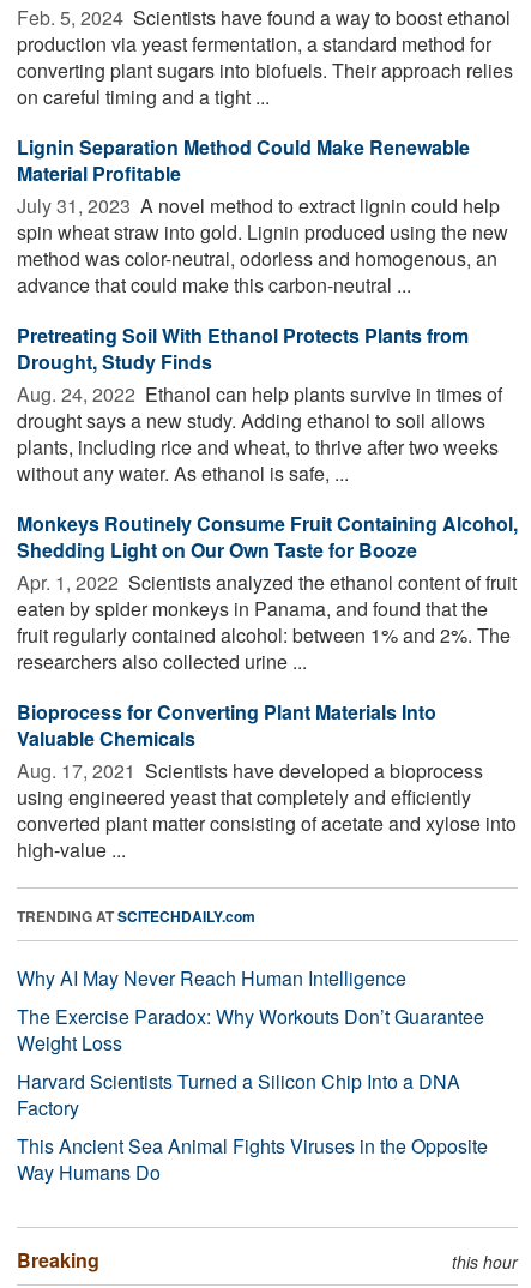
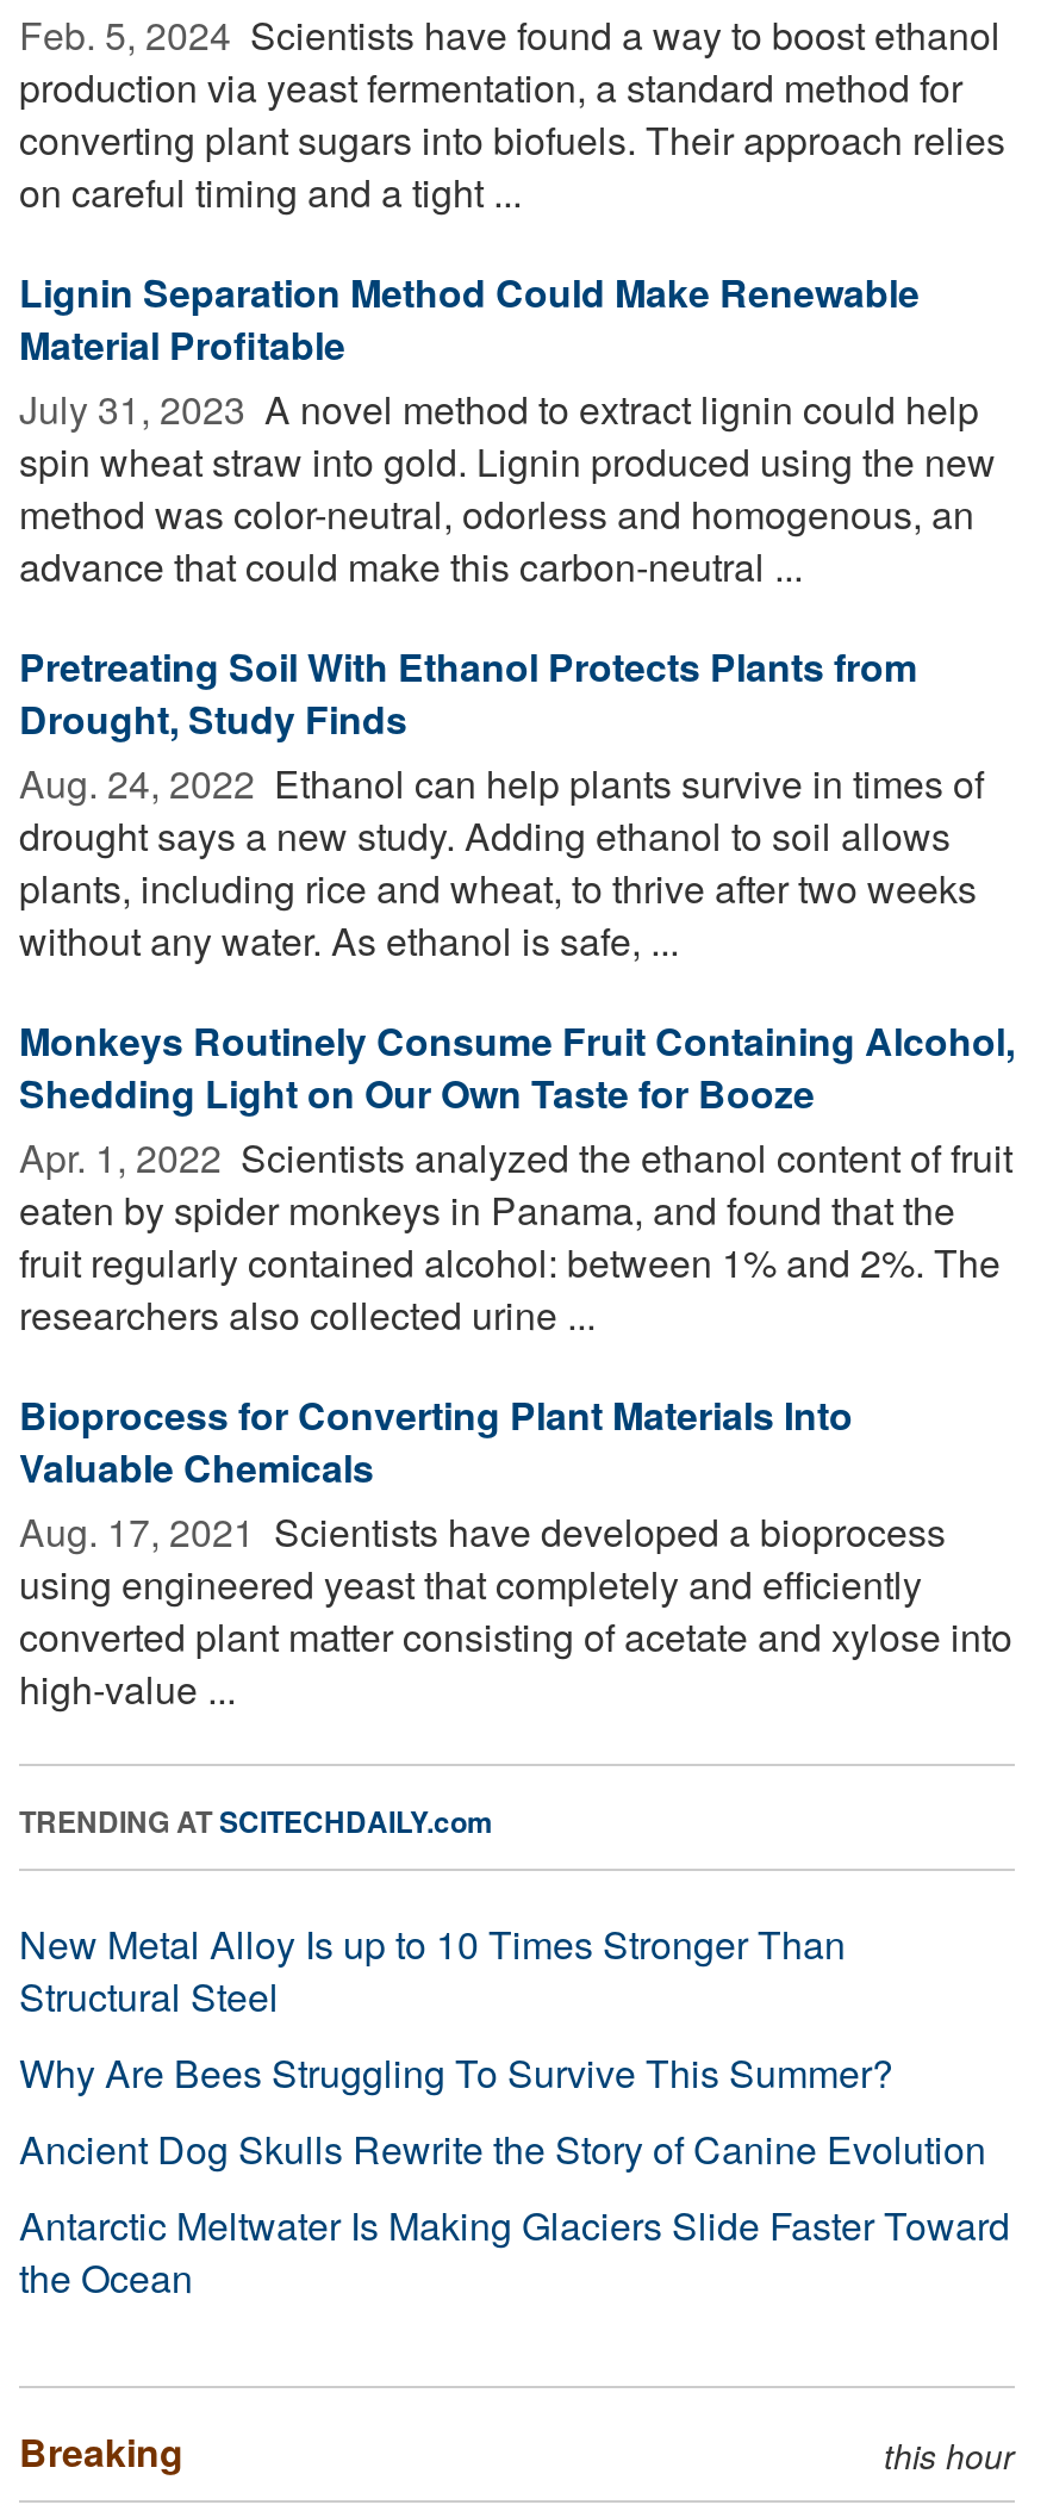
[17,964,488,1186] Why AI May Never Reach Human Intelligence | The Exercise Paradox: Why Workouts Don’t Guarantee | Weight Loss | Harvard Scientists Turned a Silicon Chip Into a DNA | Factory | This Ancient Sea Animal Fights Viruses in the Opposite | Way Humans Do -> [19,1916,1010,2304] New Metal Alloy Is up to 10 Times Stronger Than | Structural Steel | Why Are Bees Struggling To Survive This Summer? | Ancient Dog Skulls Rewrite the Story of Canine Evolution | Antarctic Meltwater Is Making Glaciers Slide Faster Toward | the Ocean

